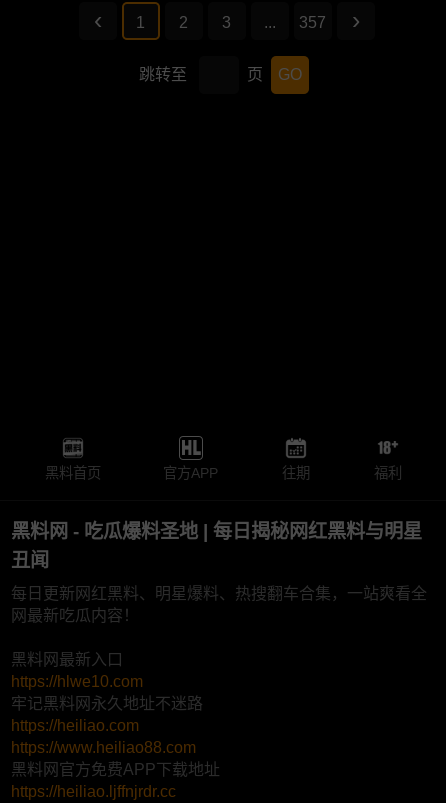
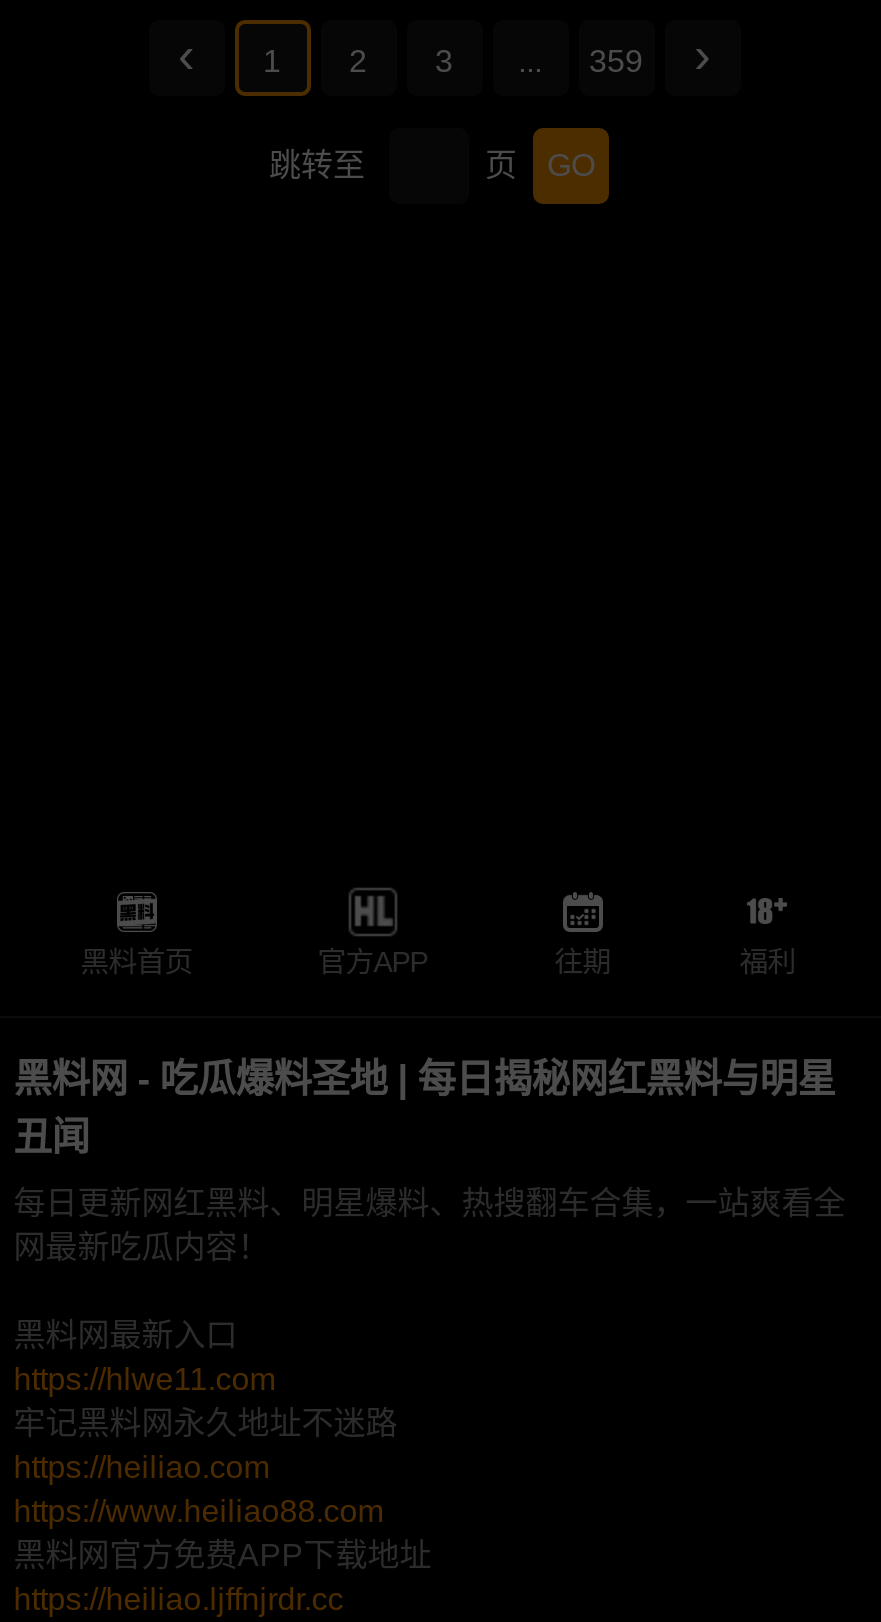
[299,14,326,31] 357 -> [589,44,643,78] 359
[11,673,143,690] https://hlwe10.com -> [13,1363,275,1397] https://hlwe11.com

